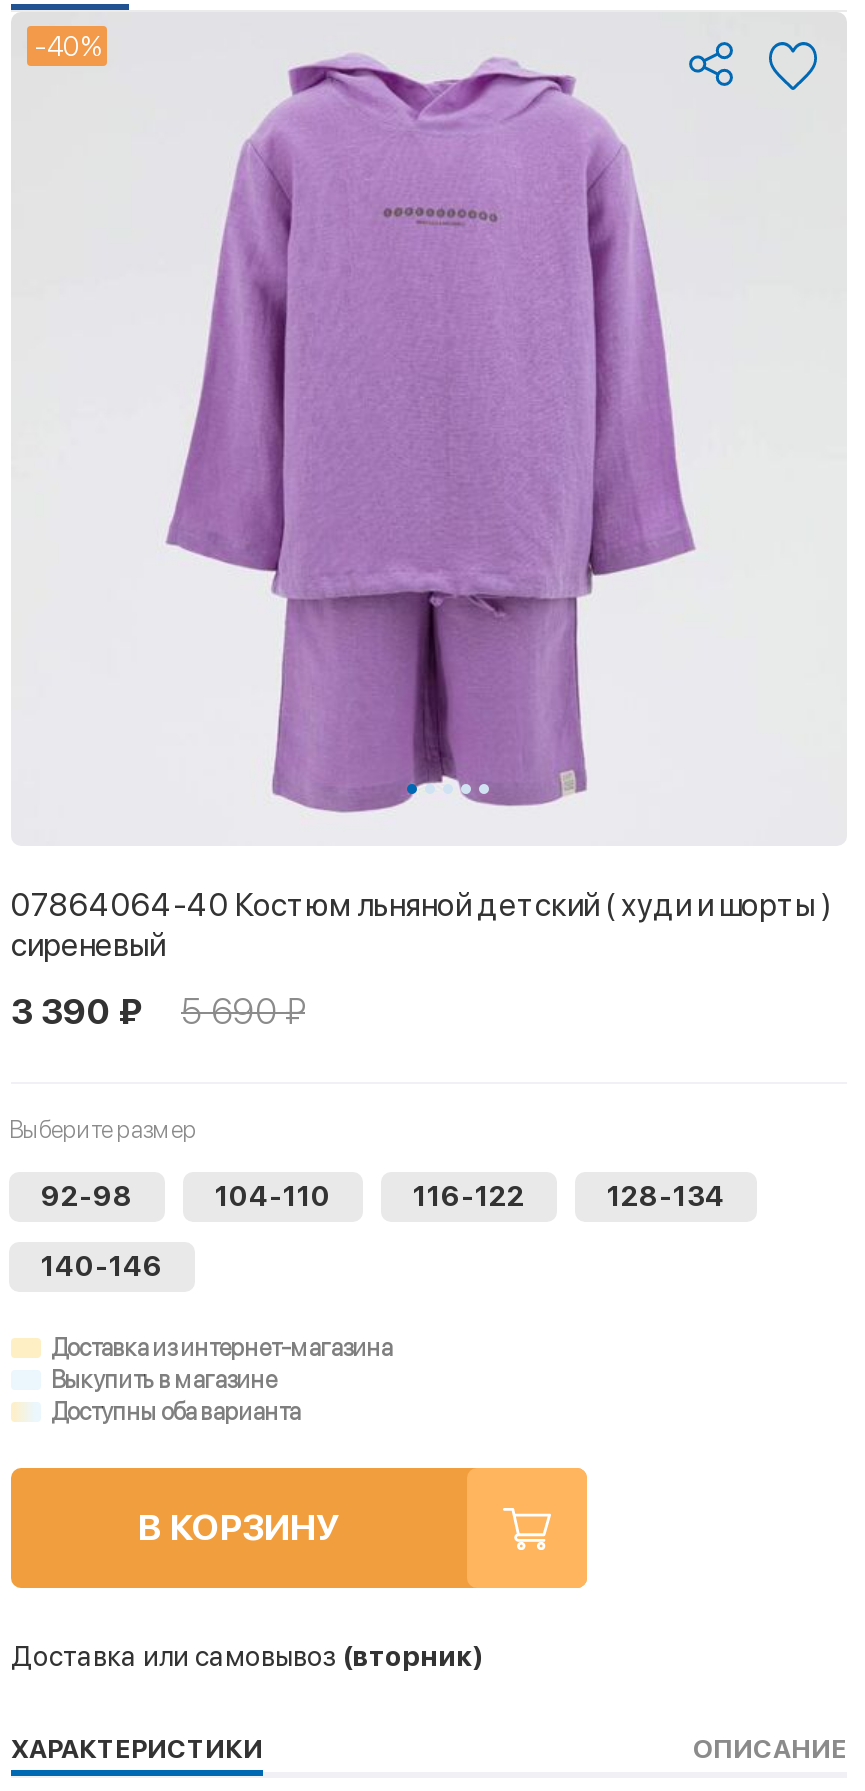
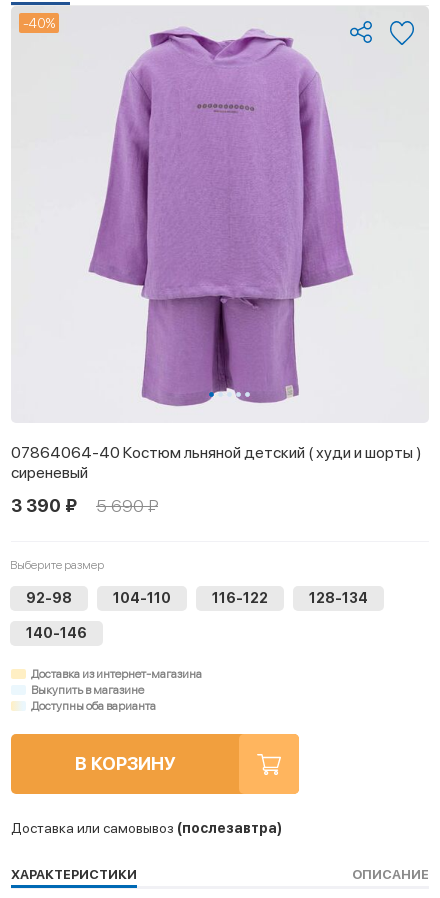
[11,1640,483,1672] Доставка или самовывоз (вторник) -> [11,820,282,836] Доставка или самовывоз (послезавтра)

